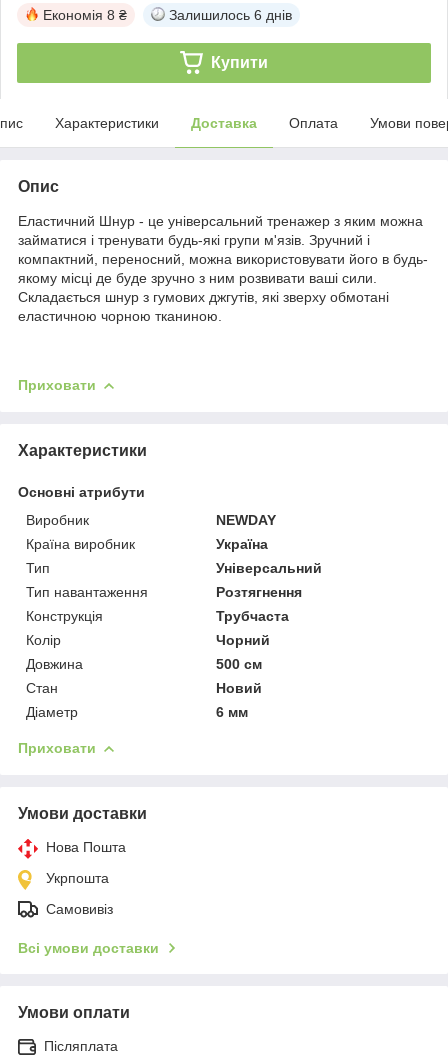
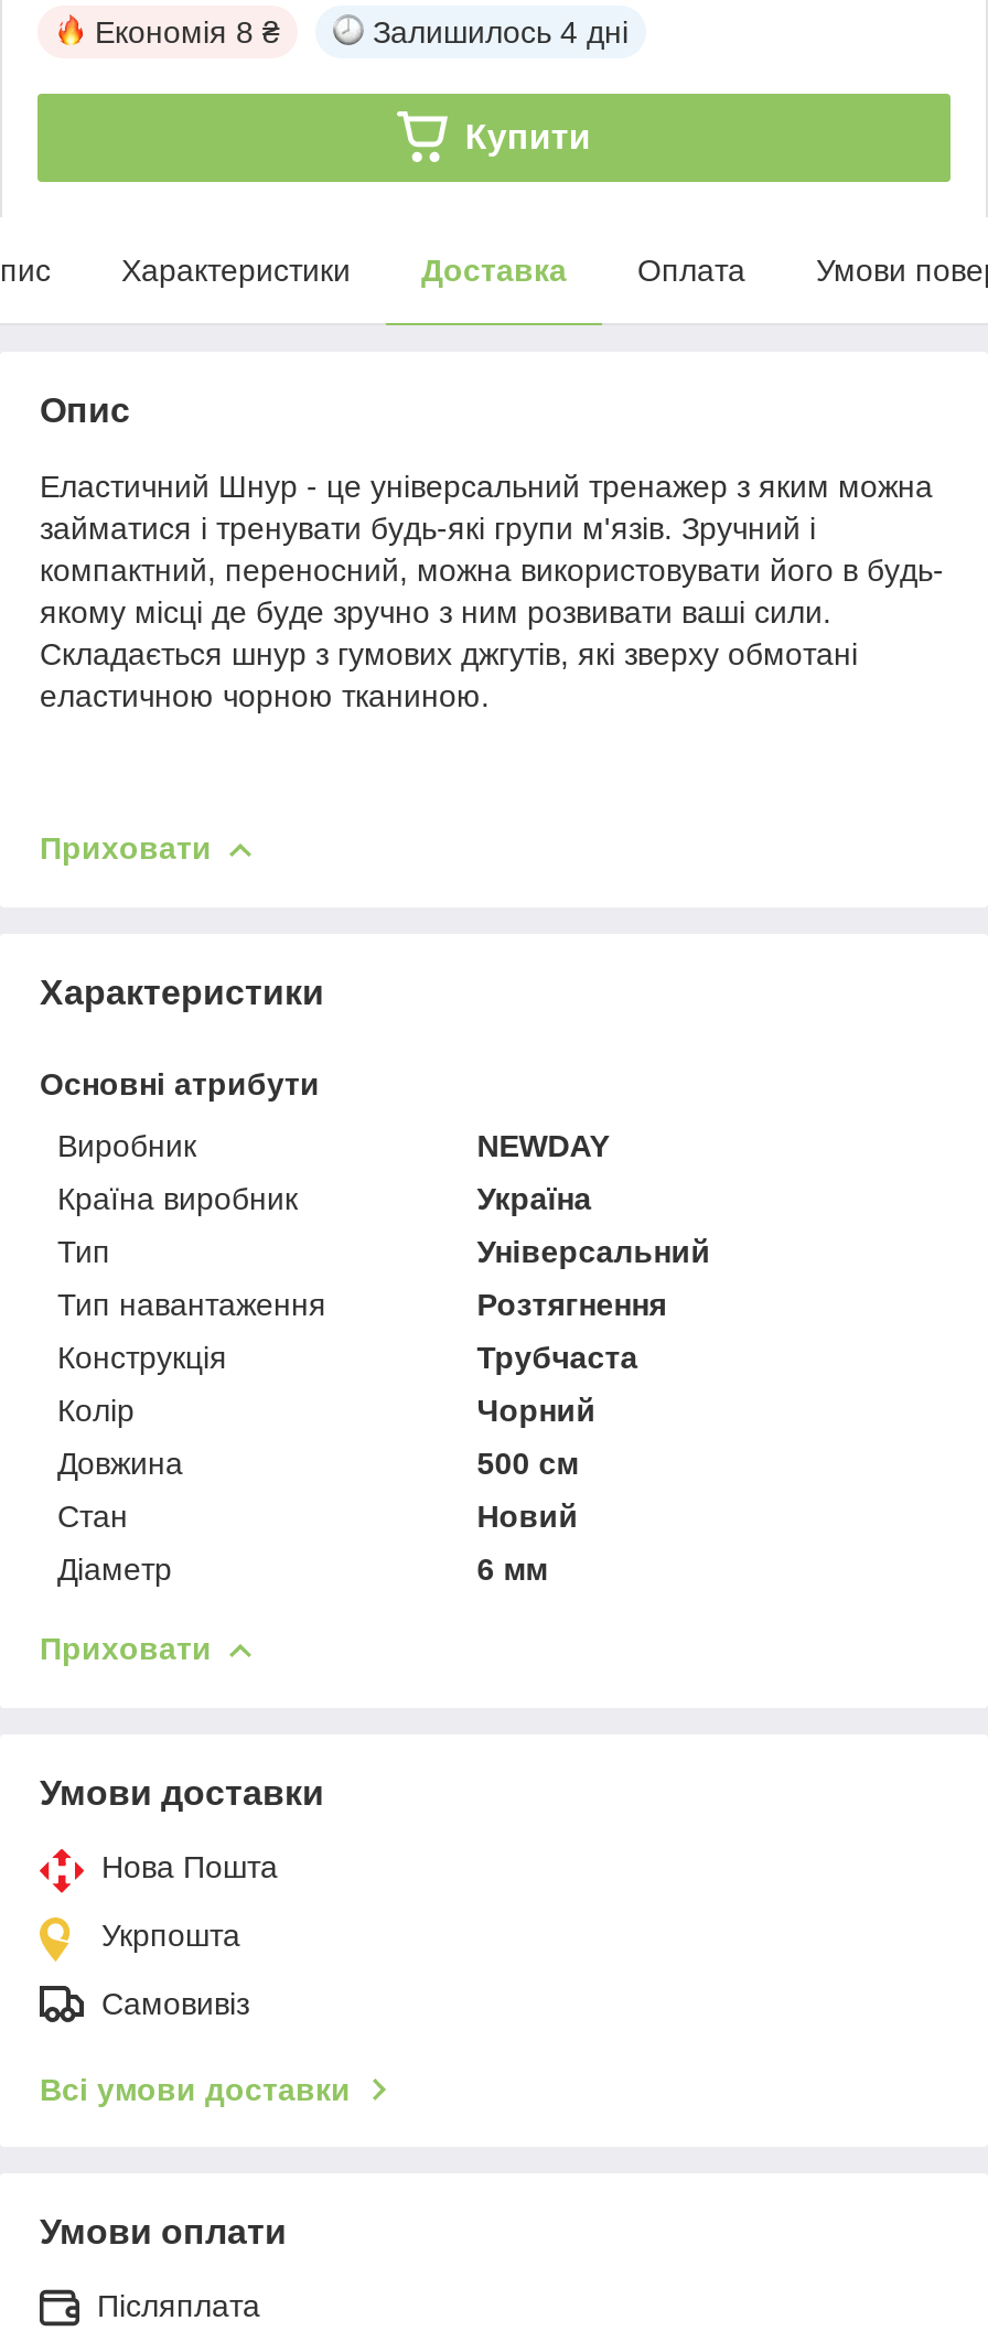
[169,7,292,23] Залишилось 6 днів -> [373,14,629,49] Залишилось 4 дні

